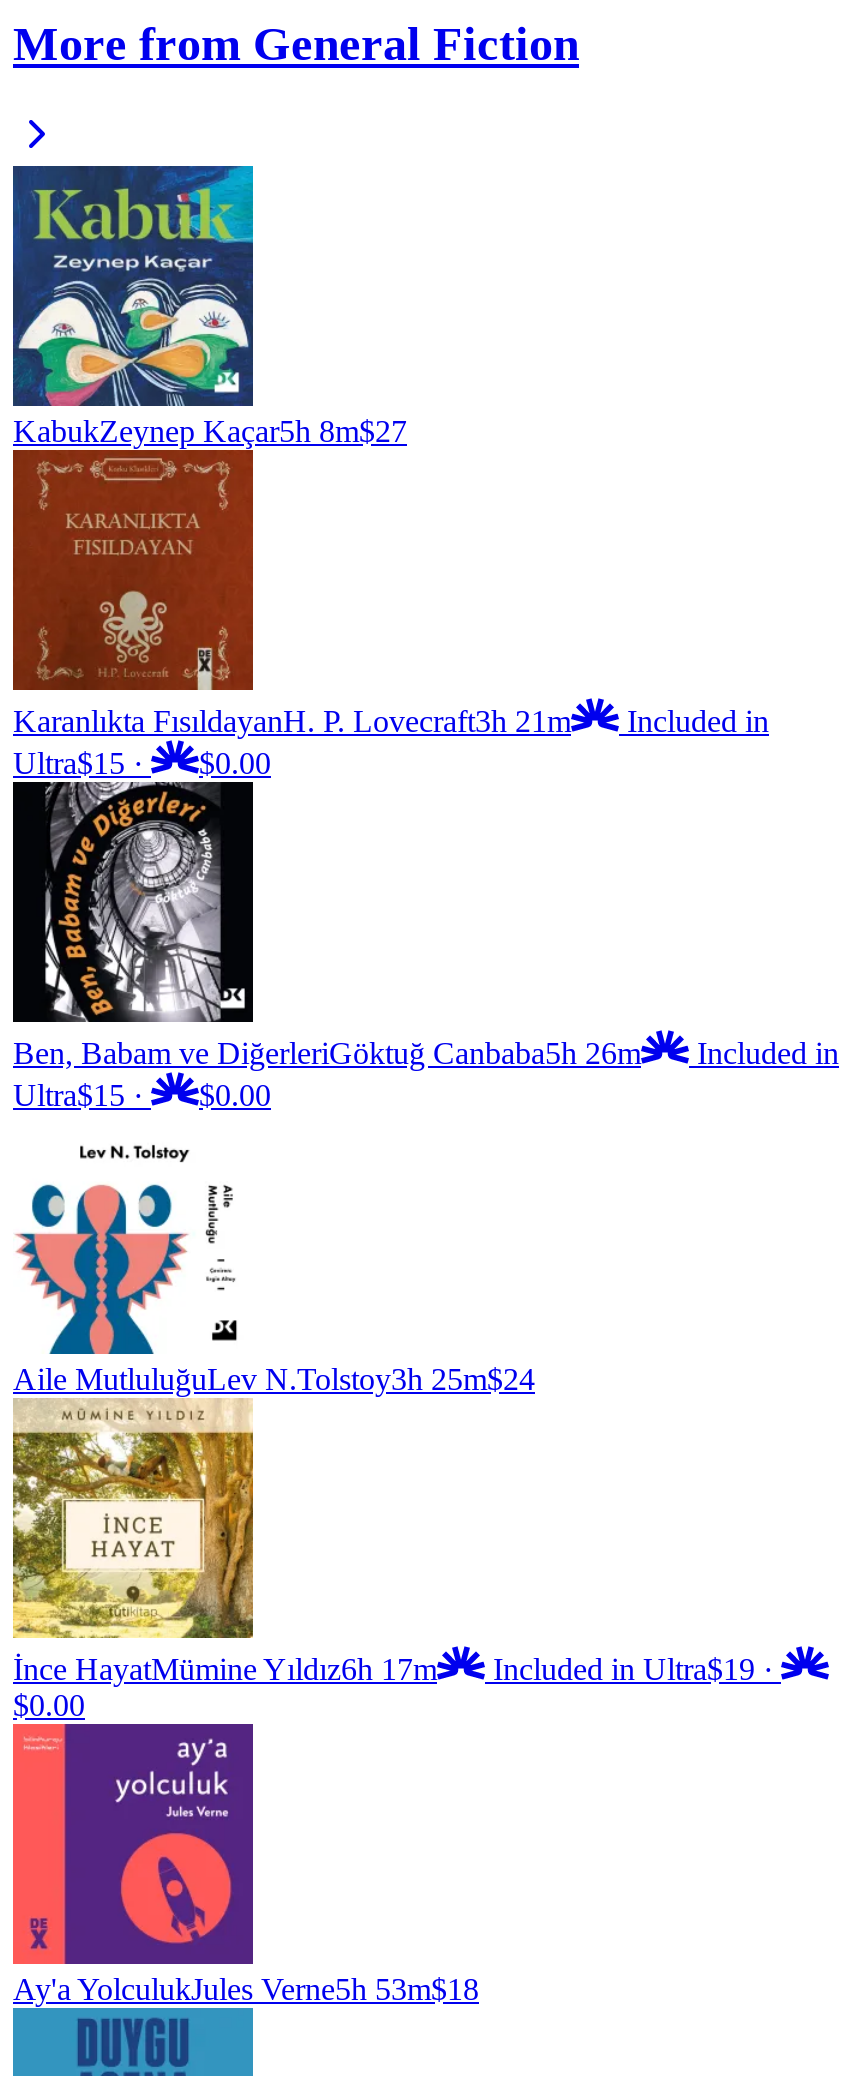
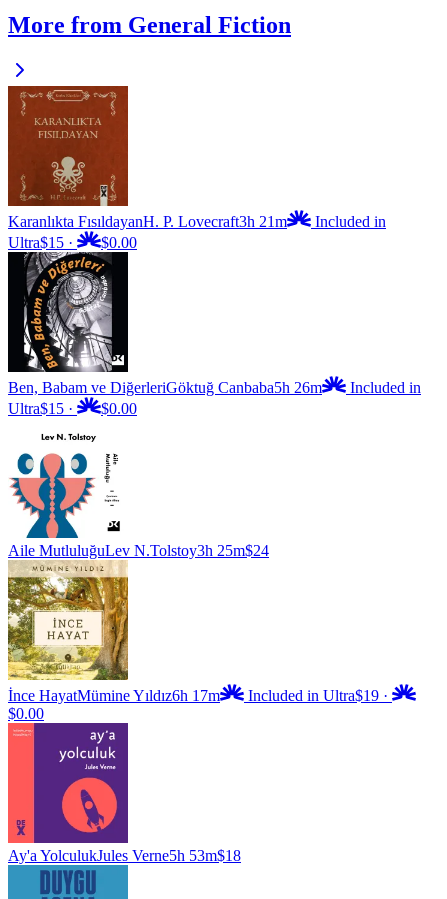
[11,164,407,449] [image] | KabukZeynep Kaçar5h 8m$27 -> none

